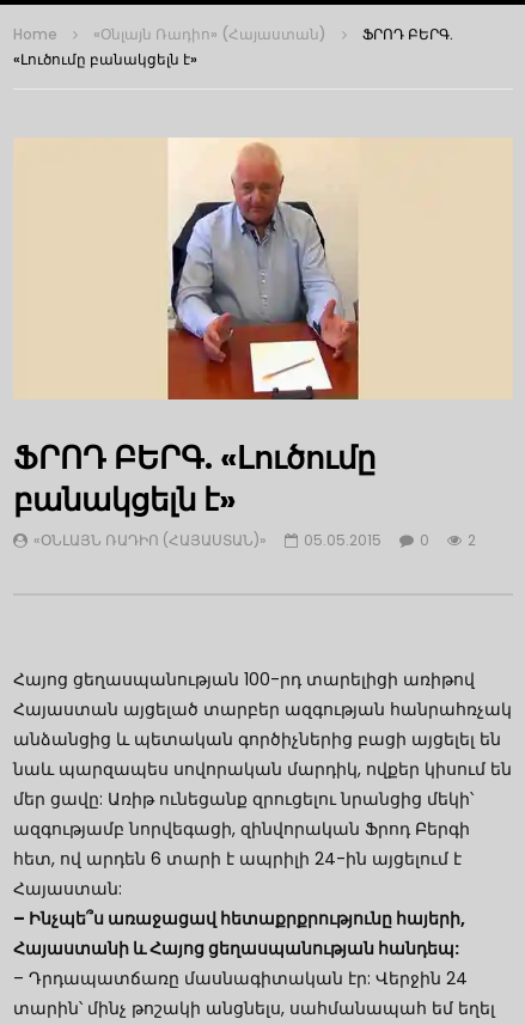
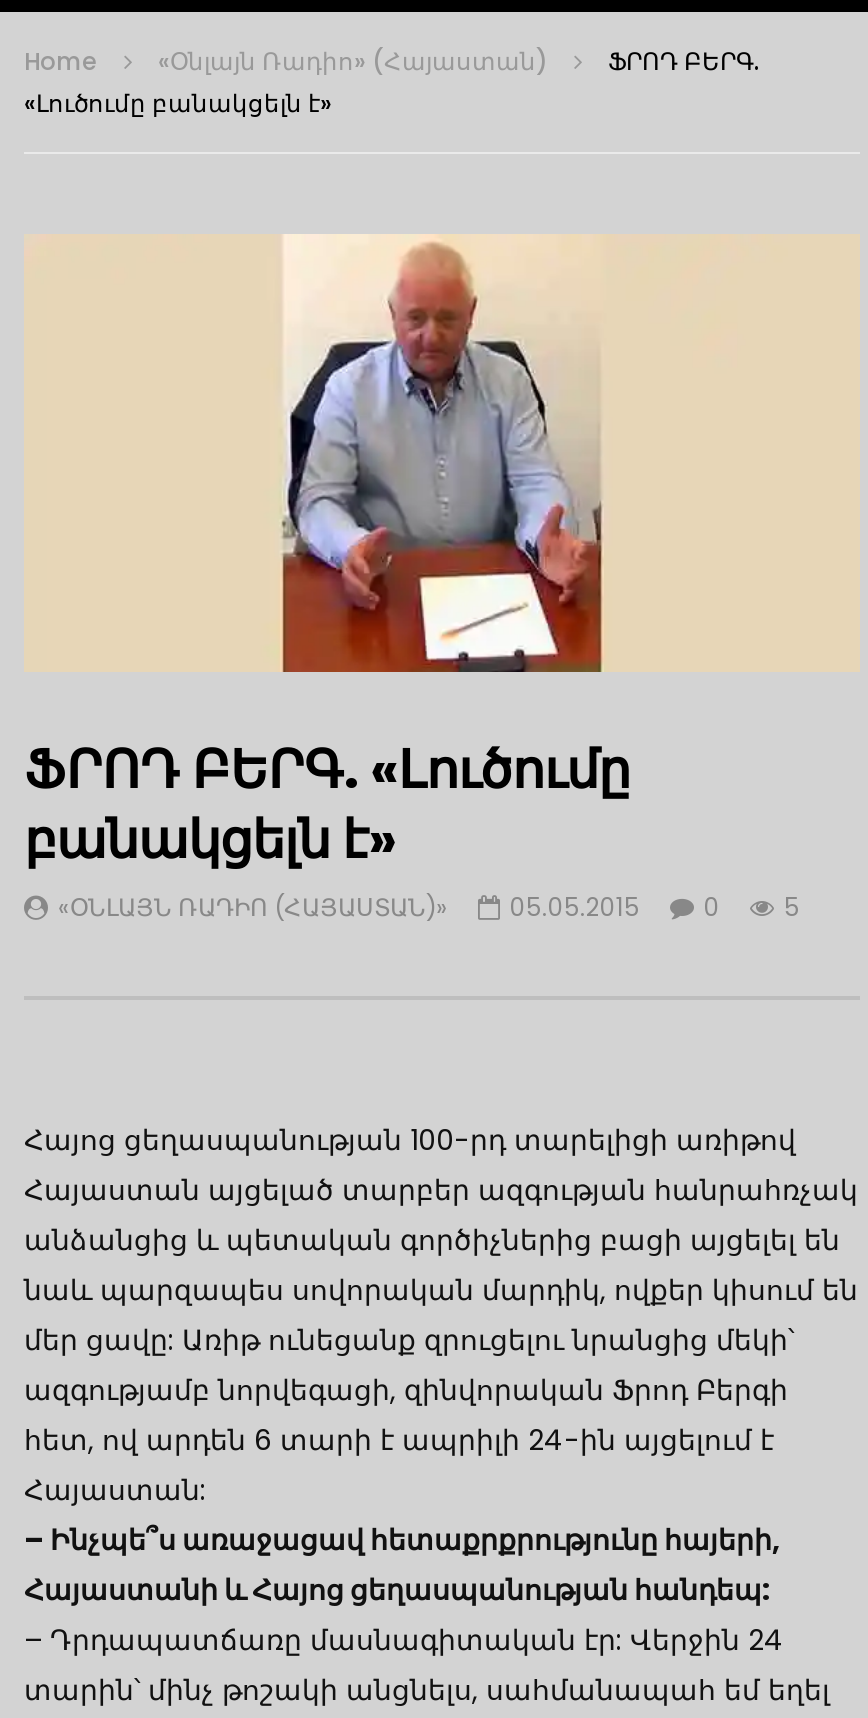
[33,530,476,551] «ՕՆԼԱՅՆ ՌԱԴԻՈ (ՀԱՅԱՍՏԱՆ)» 05.05.2015 0 2 -> [58,891,800,925] «ՕՆԼԱՅՆ ՌԱԴԻՈ (ՀԱՅԱՍՏԱՆ)» 05.05.2015 0 5

